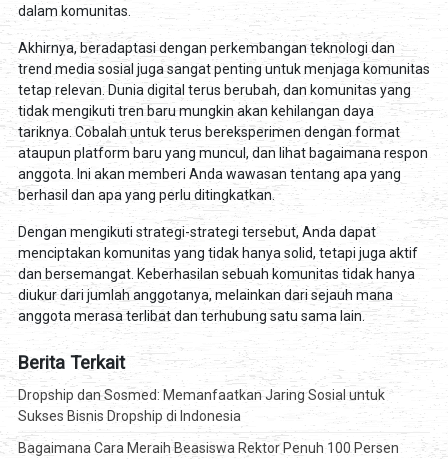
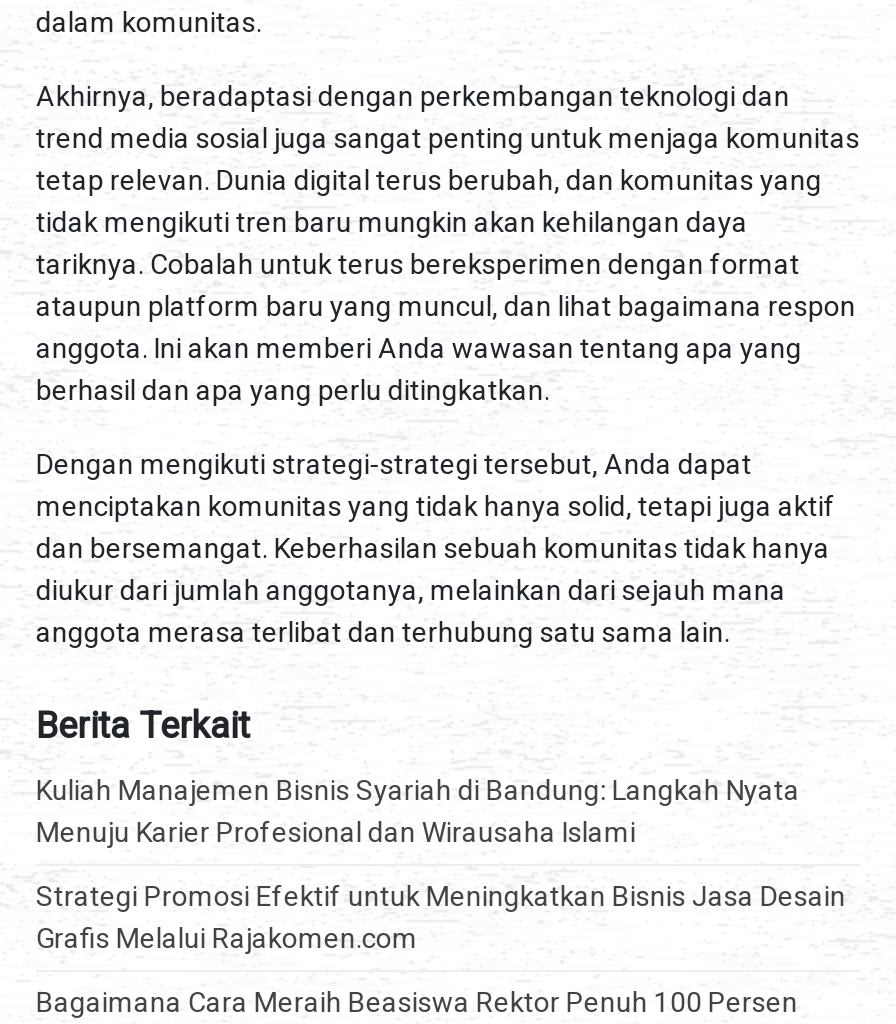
[18,387,385,424] Dropship dan Sosmed: Memanfaatkan Jaring Sosial untuk | Sukses Bisnis Dropship di Indonesia -> [36,775,846,955] Kuliah Manajemen Bisnis Syariah di Bandung: Langkah Nyata | Menuju Karier Profesional dan Wirausaha Islami | Strategi Promosi Efektif untuk Meningkatkan Bisnis Jasa Desain | Grafis Melalui Rajakomen.com

